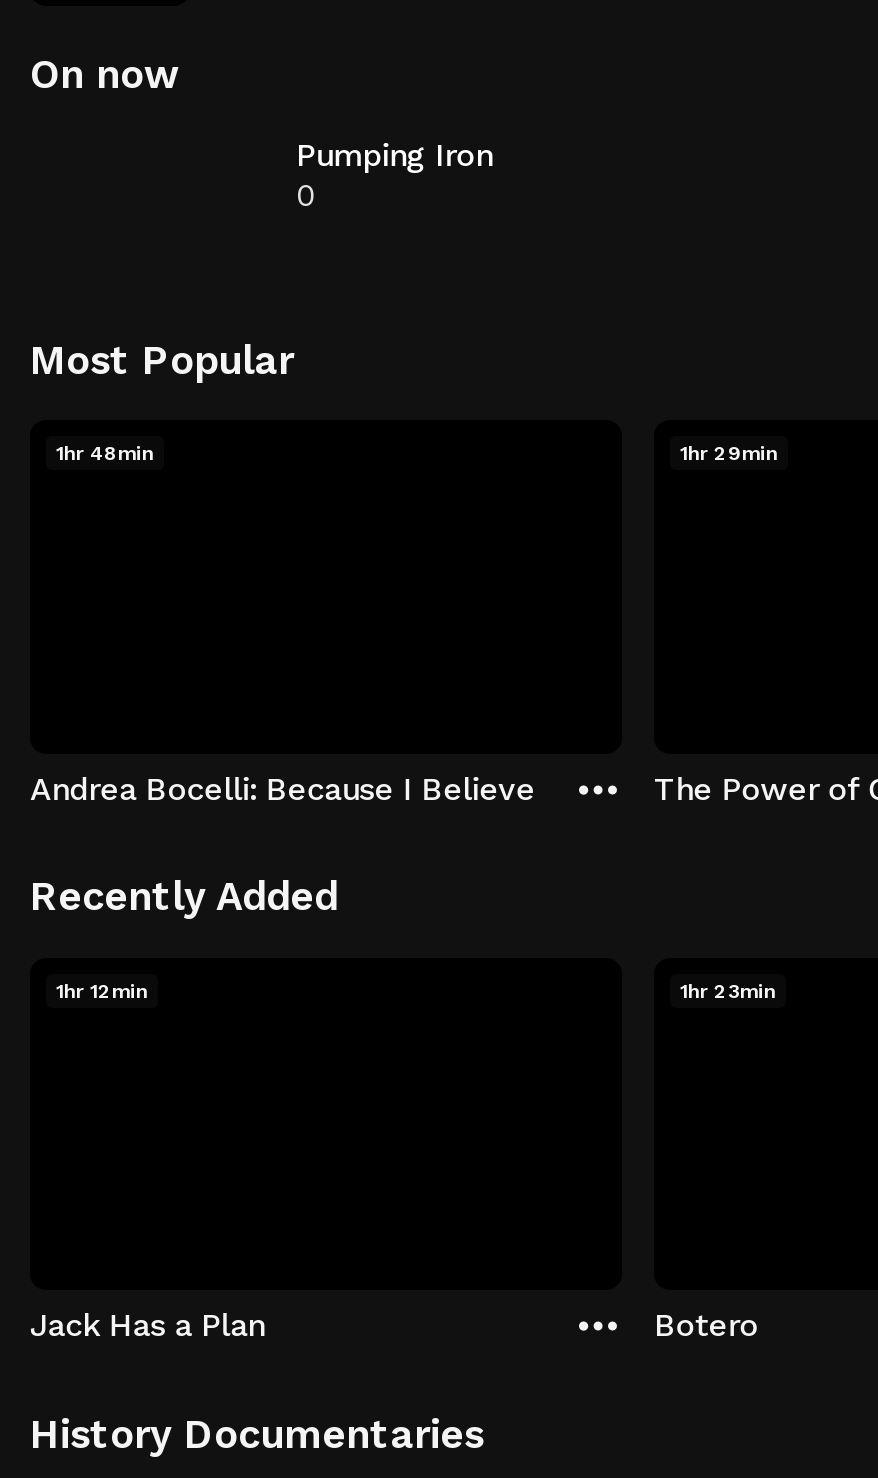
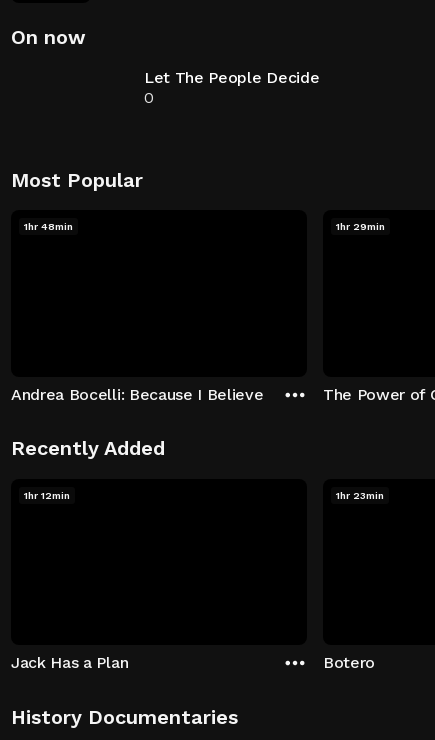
[296,136,492,174] Pumping Iron -> [144,68,319,87] Let The People Decide

